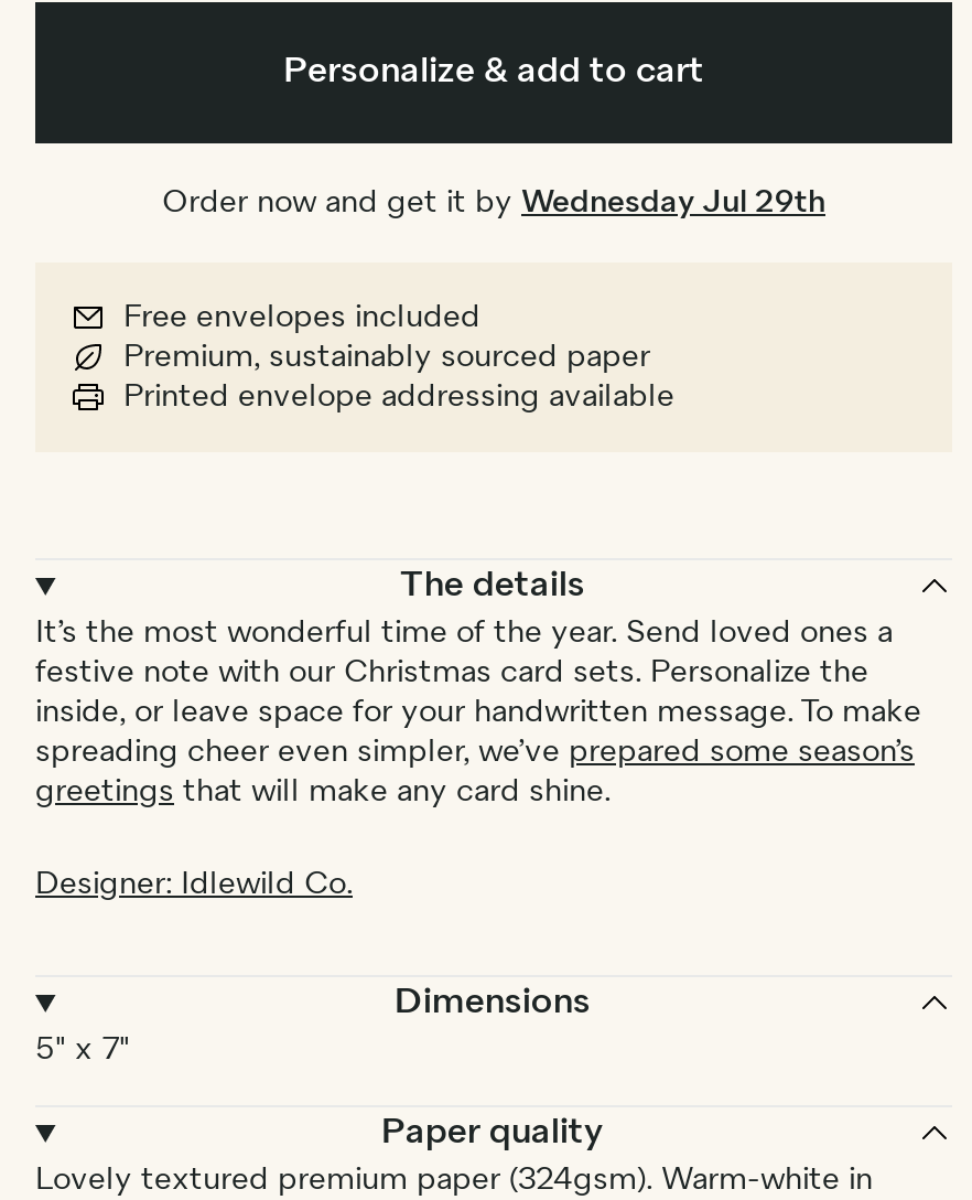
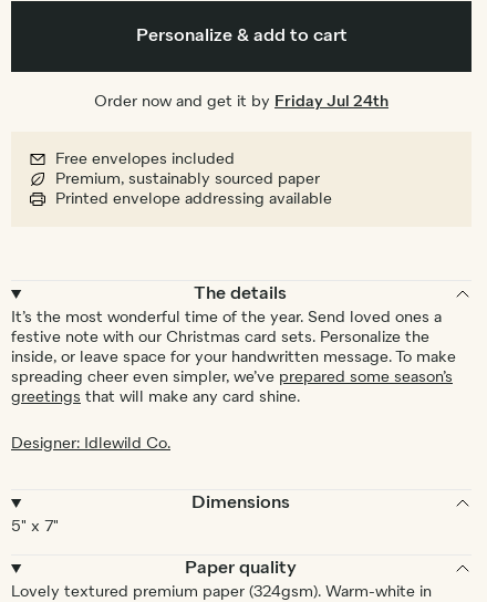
[162,187,825,218] Order now and get it by Wednesday Jul 29th -> [94,94,388,110] Order now and get it by Friday Jul 24th

